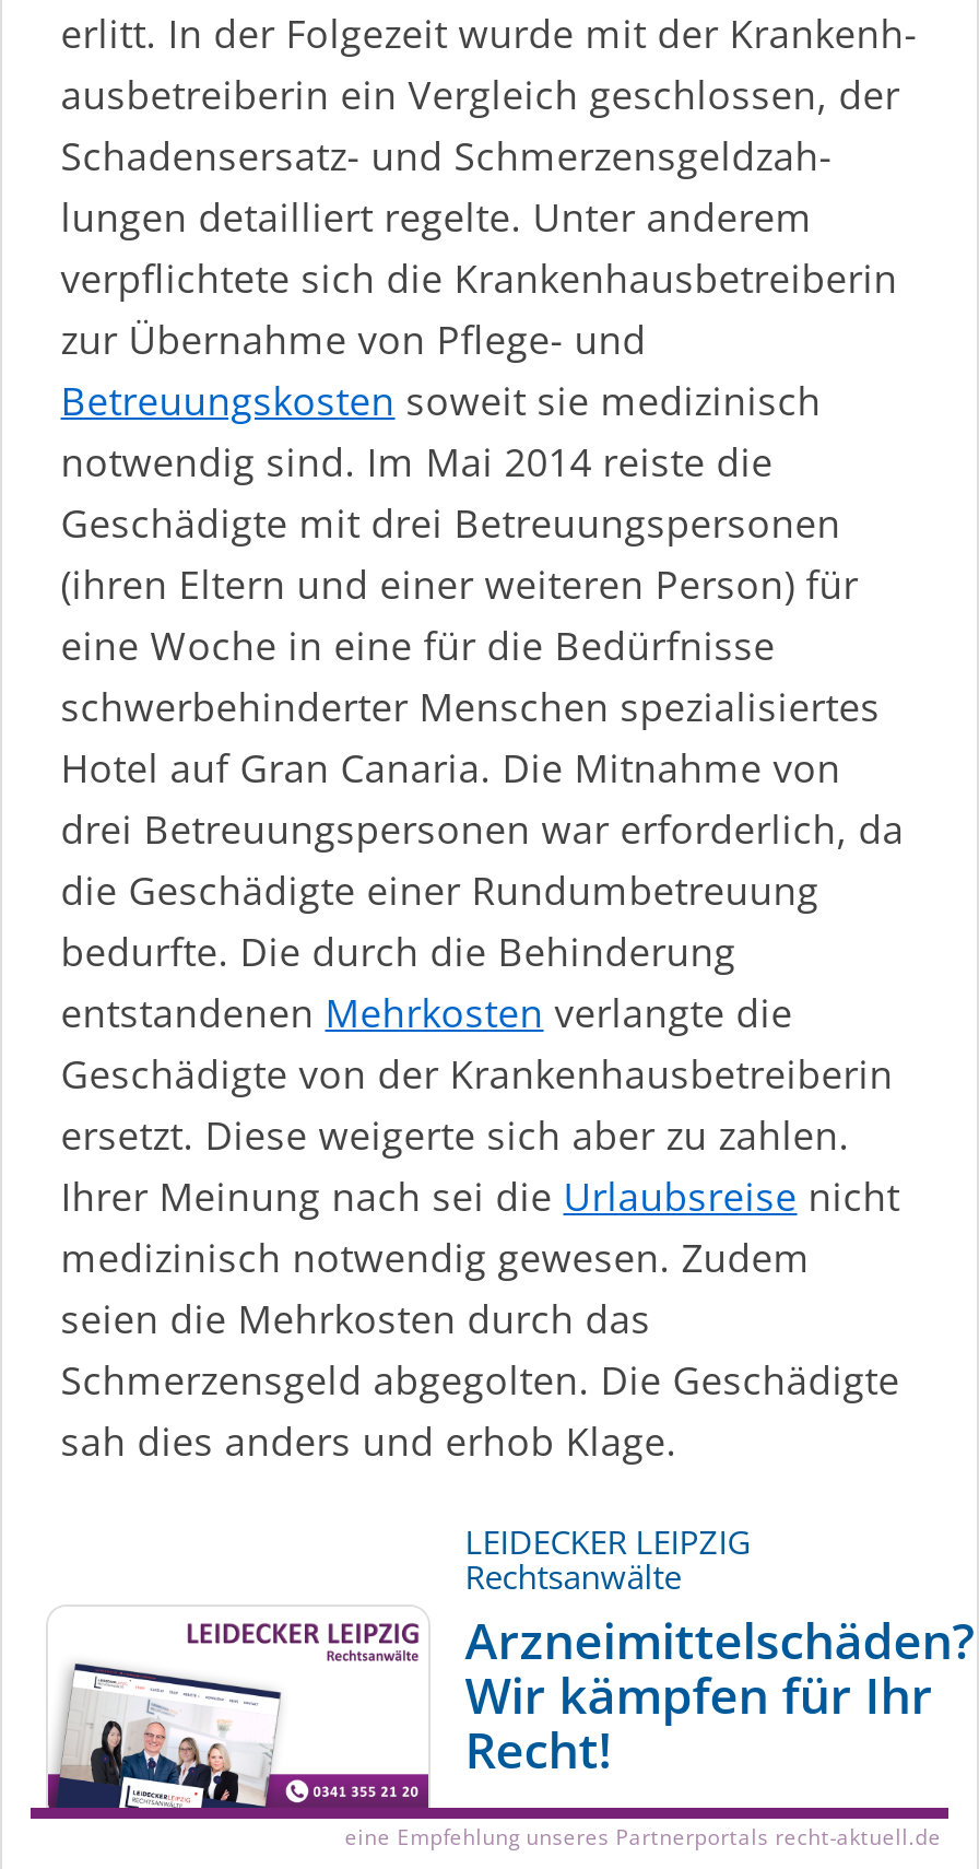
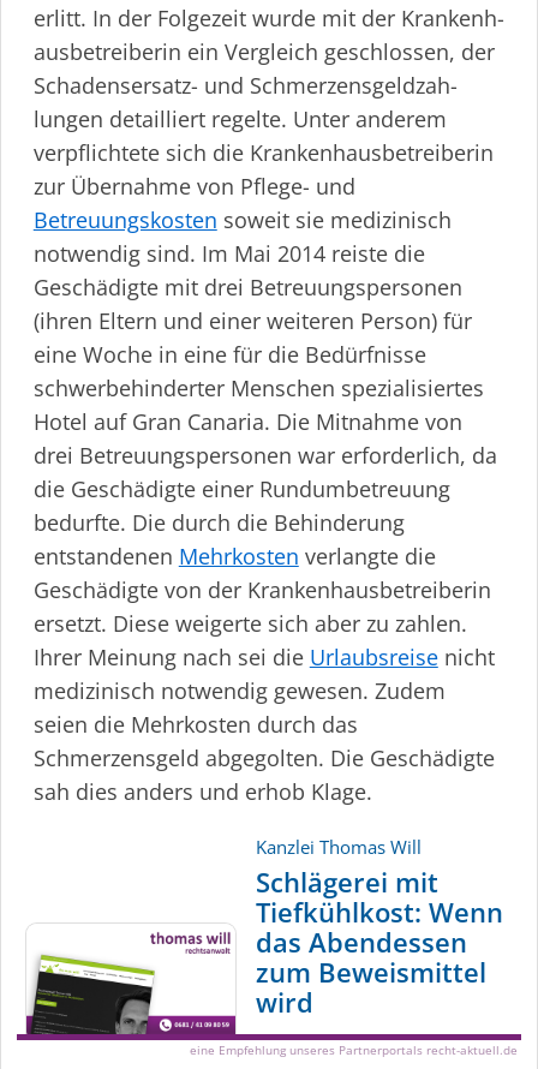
[465,1520,974,1784] LEIDECKER LEIPZIG | Rechtsanwälte | Arzneimittelschäden? | Wir kämpfen für Ihr | Recht! -> [256,835,503,1021] Kanzlei Thomas Will | Schlägerei mit | Tiefkühlkost: Wenn | das Abendessen | zum Beweismittel | wird
[59,1620,420,1810] [image] -> [31,955,172,1035] [image]

